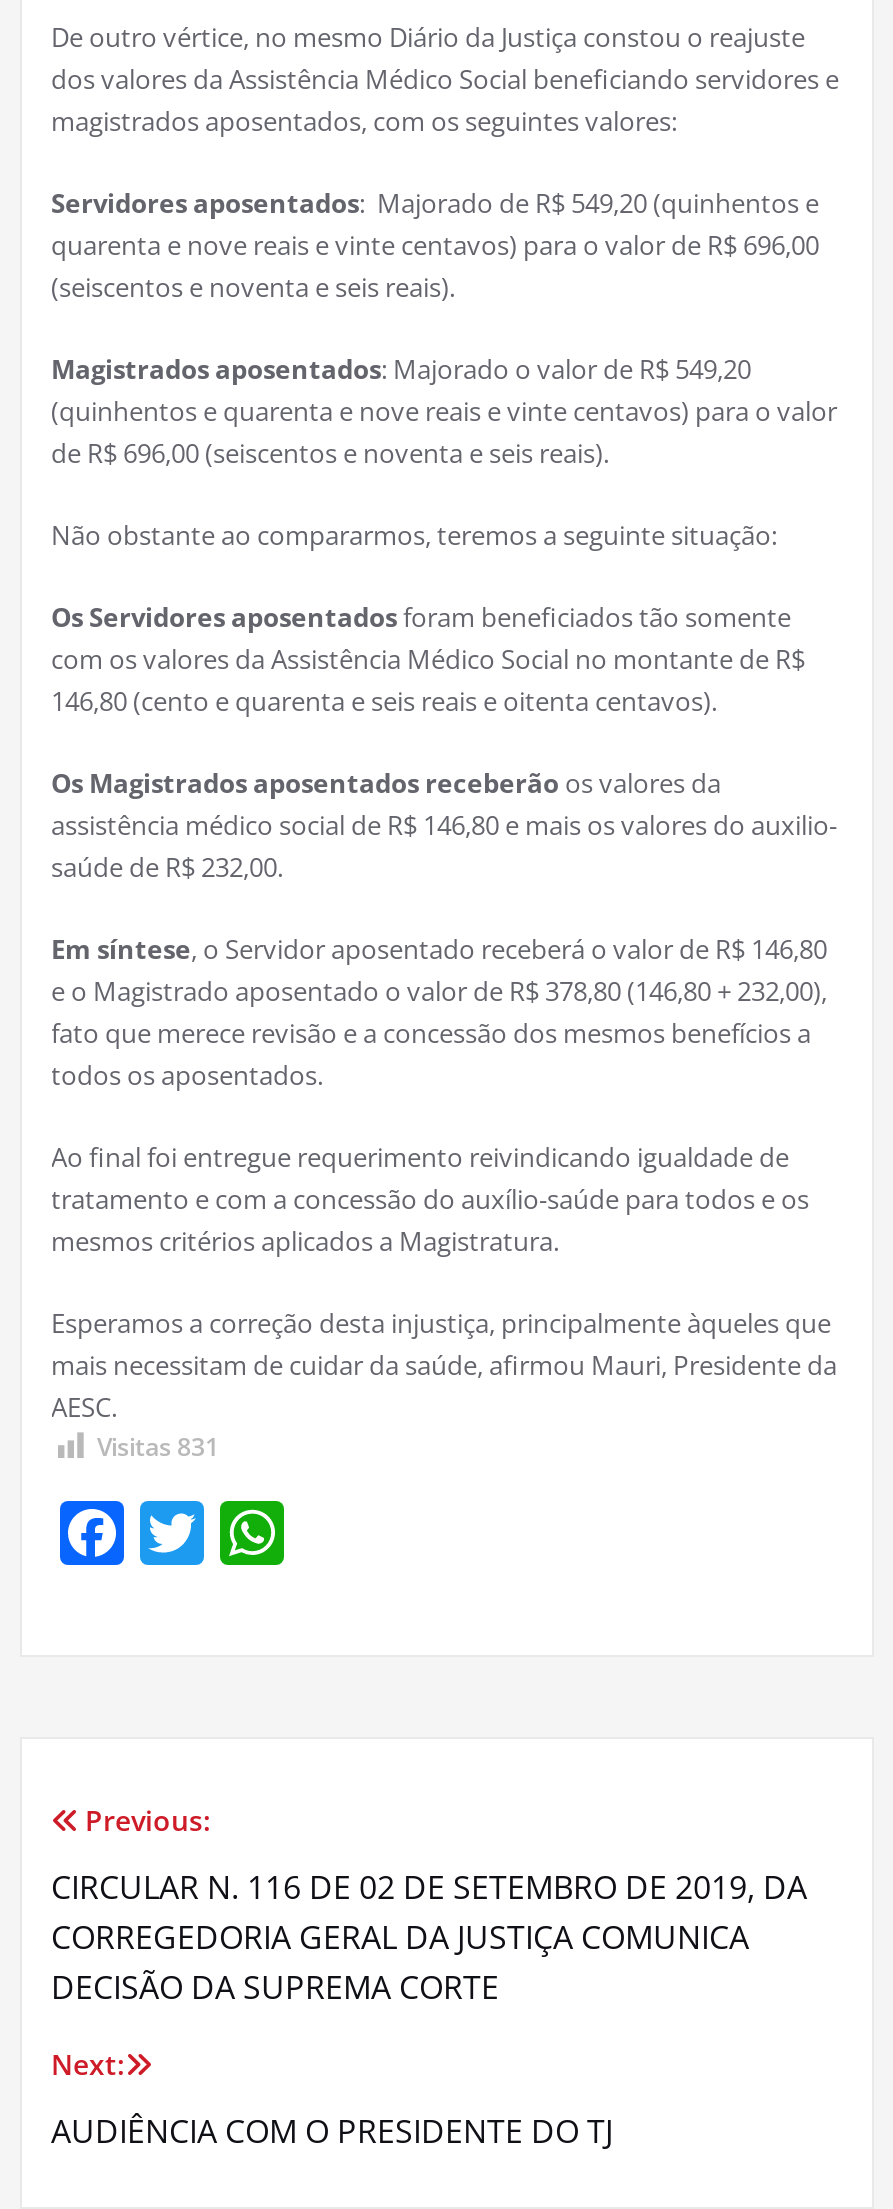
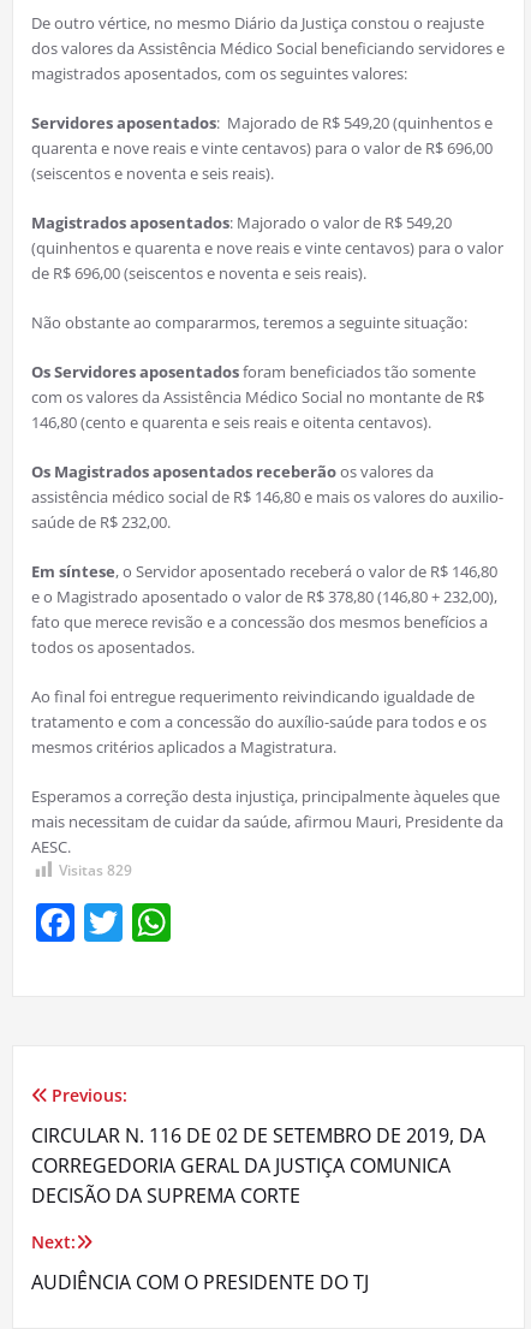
[97,1429,219,1463] Visitas 831 -> [58,860,132,880] Visitas 829

